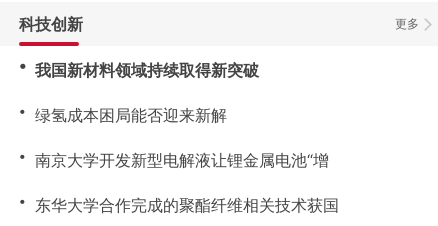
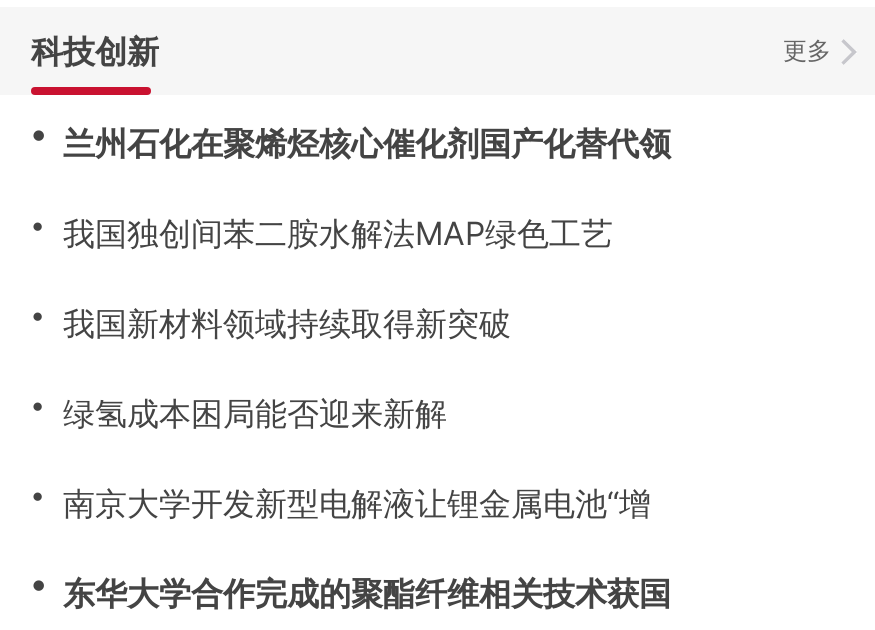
none -> [11,105,671,257] ・兰州石化在聚烯烃核心催化剂国产化替代领 | ・我国独创间苯二胺水解法MAP绿色工艺

